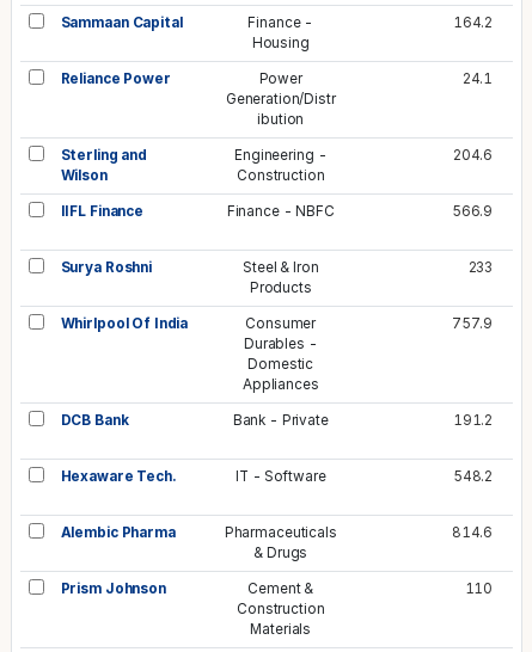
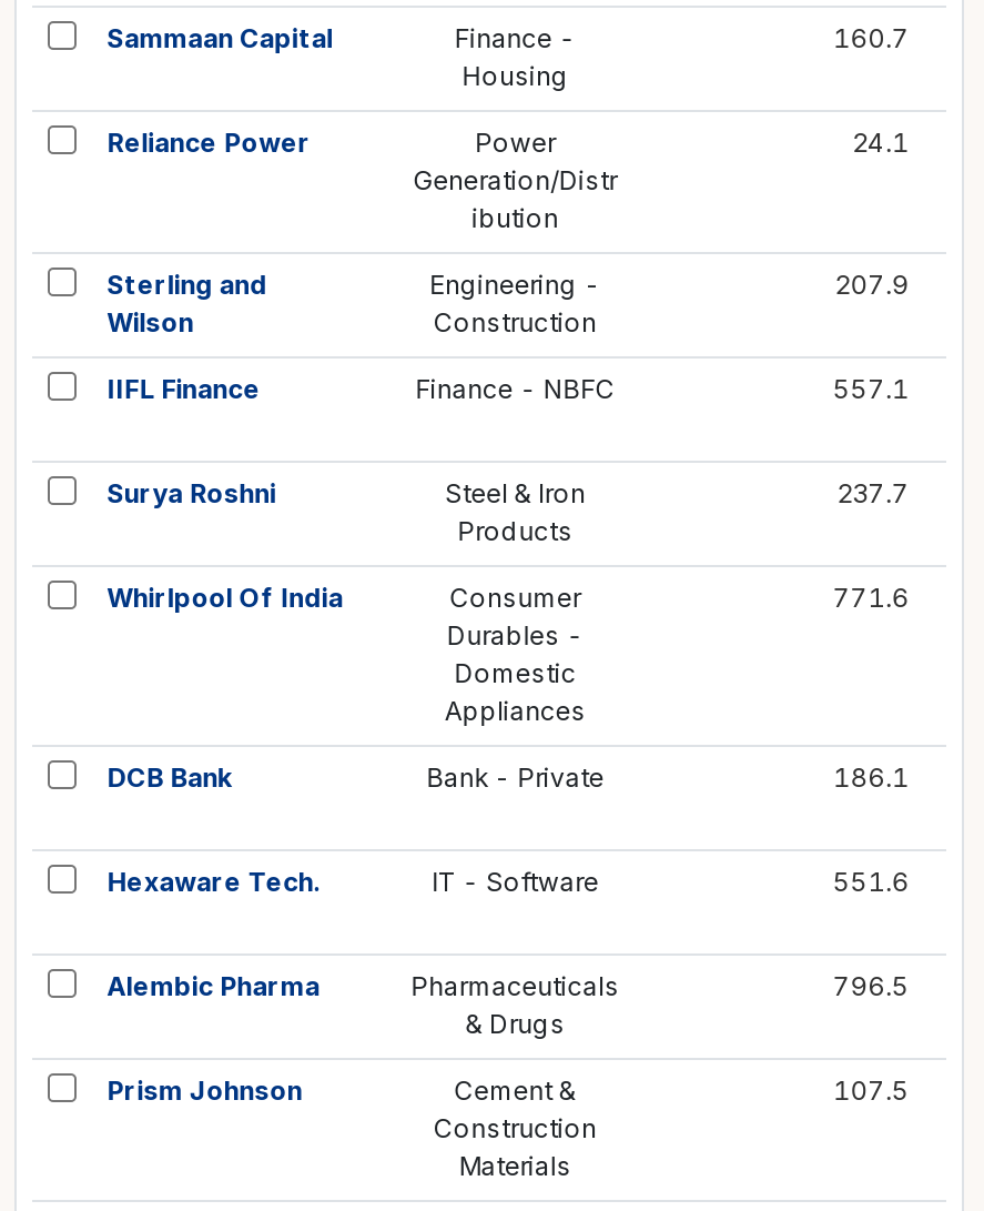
[453,15,493,31] 164.2 -> [833,24,909,55] 160.7
[453,147,493,164] 204.6 -> [835,270,909,301] 207.9
[452,203,493,220] 566.9 -> [833,375,909,406] 557.1
[468,259,493,276] 233 -> [837,479,909,510] 237.7
[452,316,493,332] 757.9 -> [833,583,909,614] 771.6
[453,412,493,429] 191.2 -> [833,763,909,794] 186.1
[453,468,493,485] 548.2 -> [833,868,909,899] 551.6
[452,525,493,541] 814.6 -> [833,972,909,1003] 796.5
[464,581,493,597] 110 -> [833,1076,909,1107] 107.5

